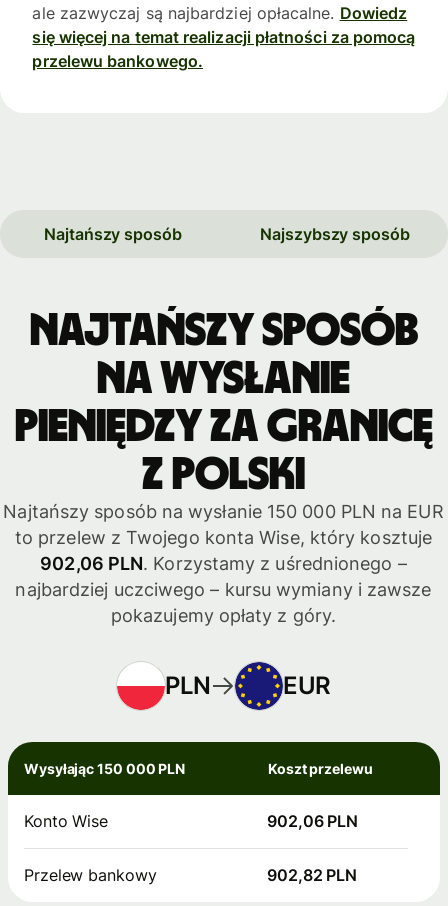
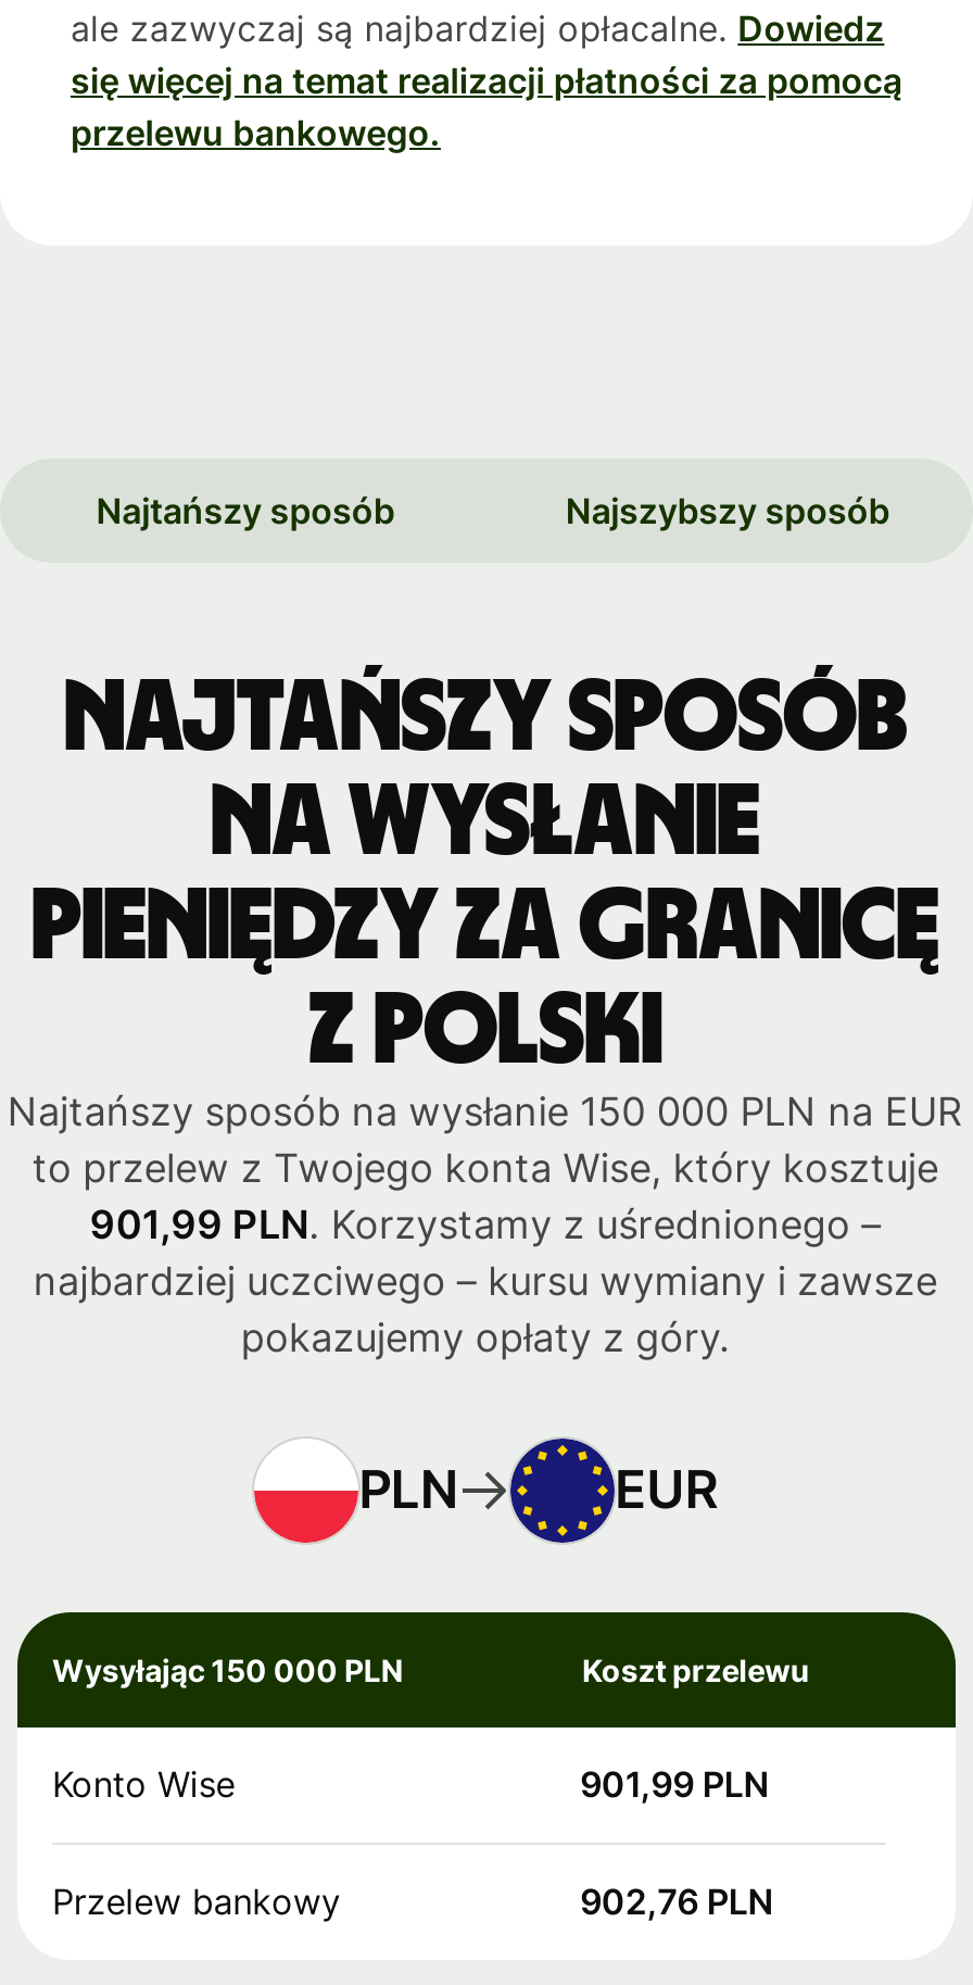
[40,553,407,574] 902,06 PLN. Korzystamy z uśrednionego – -> [89,1202,881,1247] 901,99 PLN. Korzystamy z uśrednionego –
[267,811,358,831] 902,06 PLN -> [580,1762,769,1806] 901,99 PLN
[267,865,357,885] 902,82 PLN -> [580,1880,774,1923] 902,76 PLN

